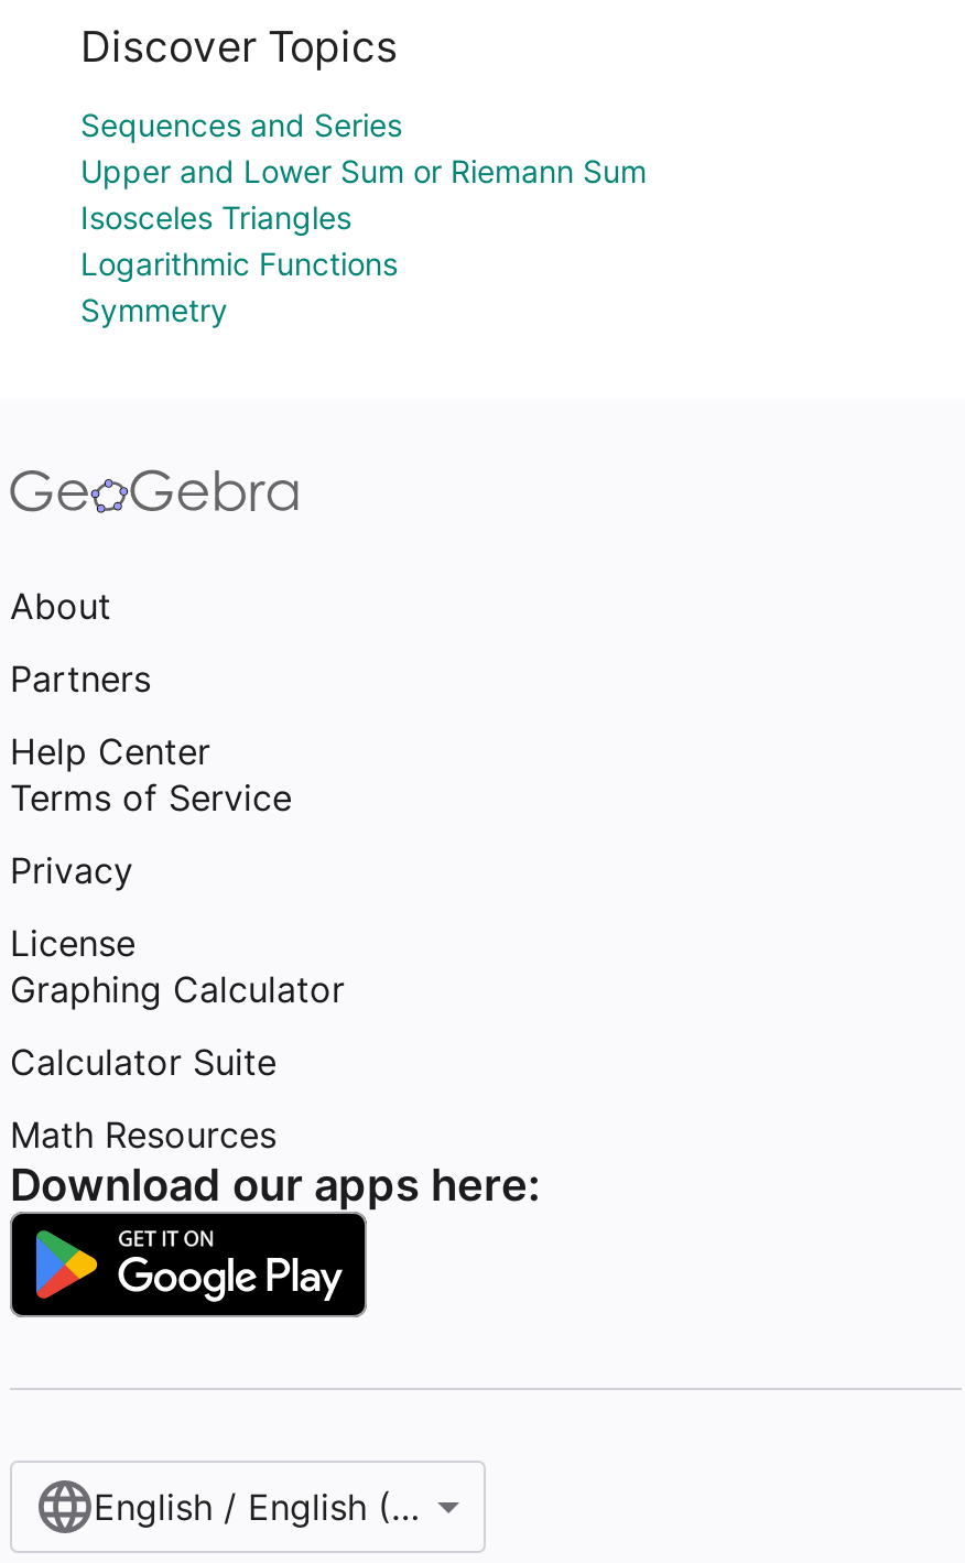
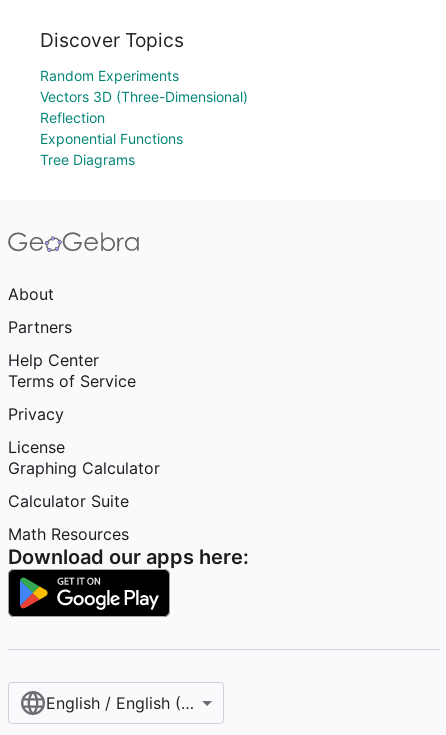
[80,106,647,328] Sequences and Series | Upper and Lower Sum or Riemann Sum | Isosceles Triangles | Logarithmic Functions | Symmetry -> [40,67,248,168] Random Experiments | Vectors 3D (Three-Dimensional) | Reflection | Exponential Functions | Tree Diagrams

